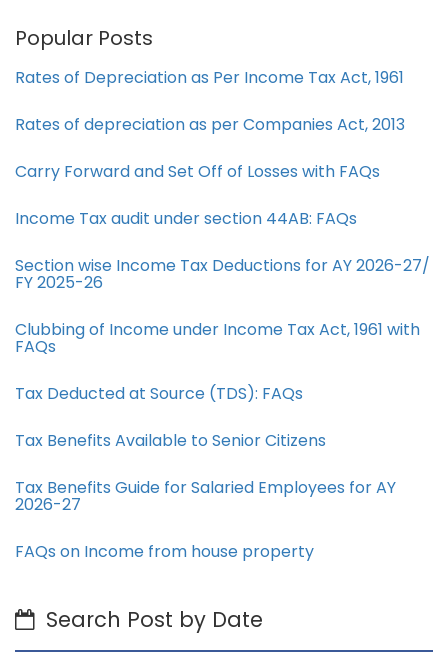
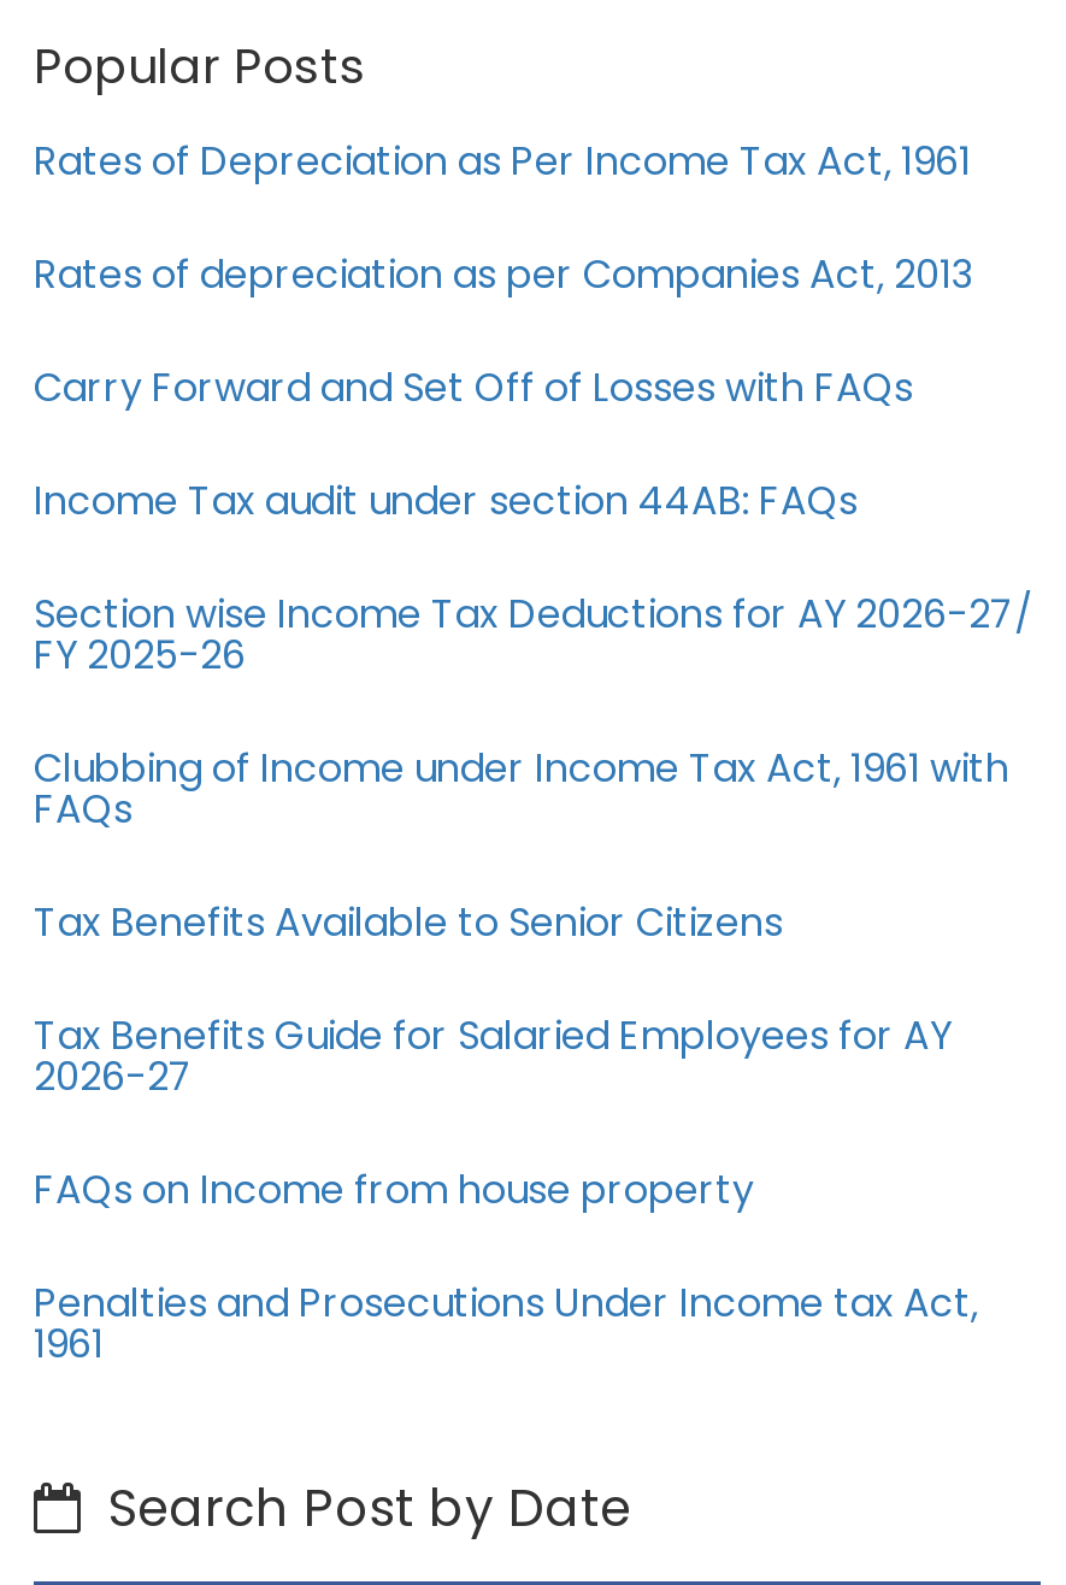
[15,382,303,405] Tax Deducted at Source (TDS): FAQs -> none
moved [15,429,396,563] -> [34,896,952,1218]: Tax Benefits Available to Senior Citizens | Tax Benefits Guide for Salaried Employees for AY | 2026-27 | FAQs on Income from house property
none -> [34,1276,978,1373] Penalties and Prosecutions Under Income tax Act, | 1961

